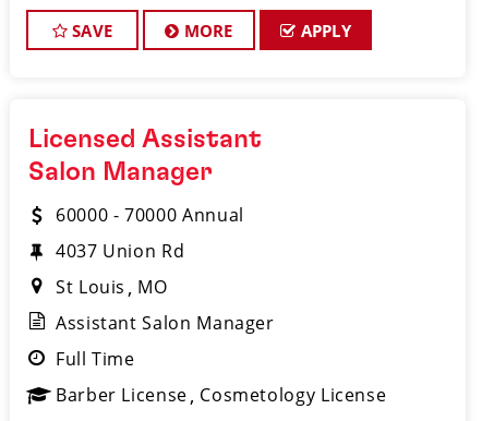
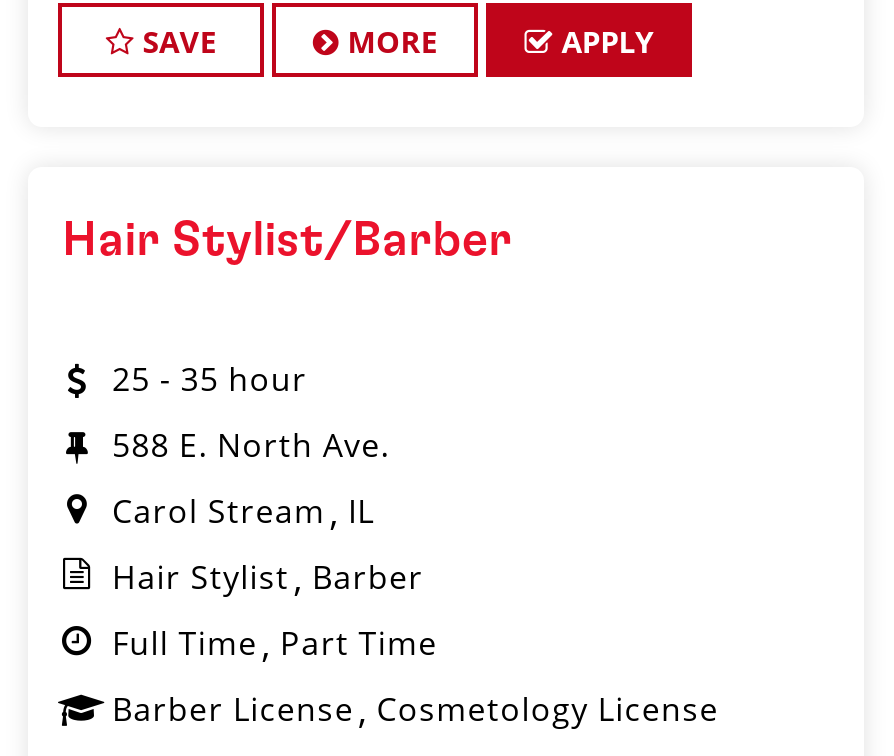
[28,127,262,185] Licensed Assistant | Salon Manager -> [62,217,512,265] Hair Stylist/Barber
[56,203,244,227] 60000 - 70000 Annual -> [112,357,307,401] 25 - 35 hour
[56,239,185,263] 4037 Union Rd -> [112,423,390,467] 588 E. North Ave.
[56,275,168,299] St Louis MO -> [112,489,374,533] Carol Stream IL
[56,311,274,335] Assistant Salon Manager -> [112,555,424,599] Hair Stylist Barber
[56,347,135,371] Full Time -> [112,621,438,665] Full Time Part Time

